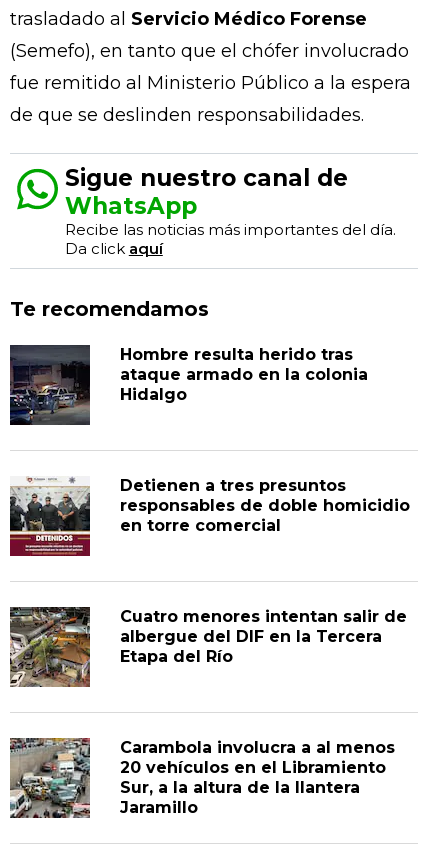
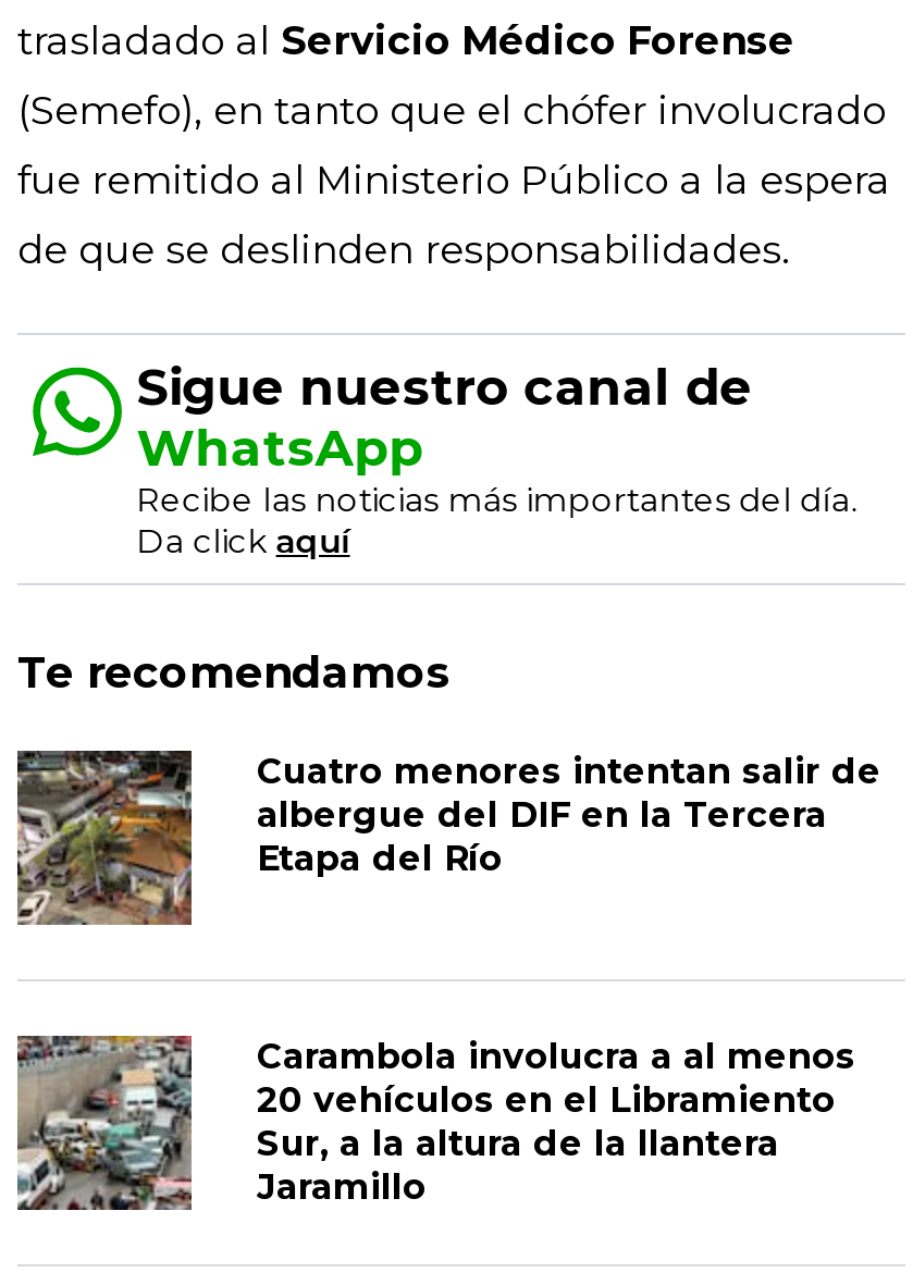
[9,344,368,426] [image] | Hombre resulta herido tras | ataque armado en la colonia | Hidalgo -> none
[9,475,410,557] [image] | Detienen a tres presuntos | responsables de doble homicidio | en torre comercial -> none

